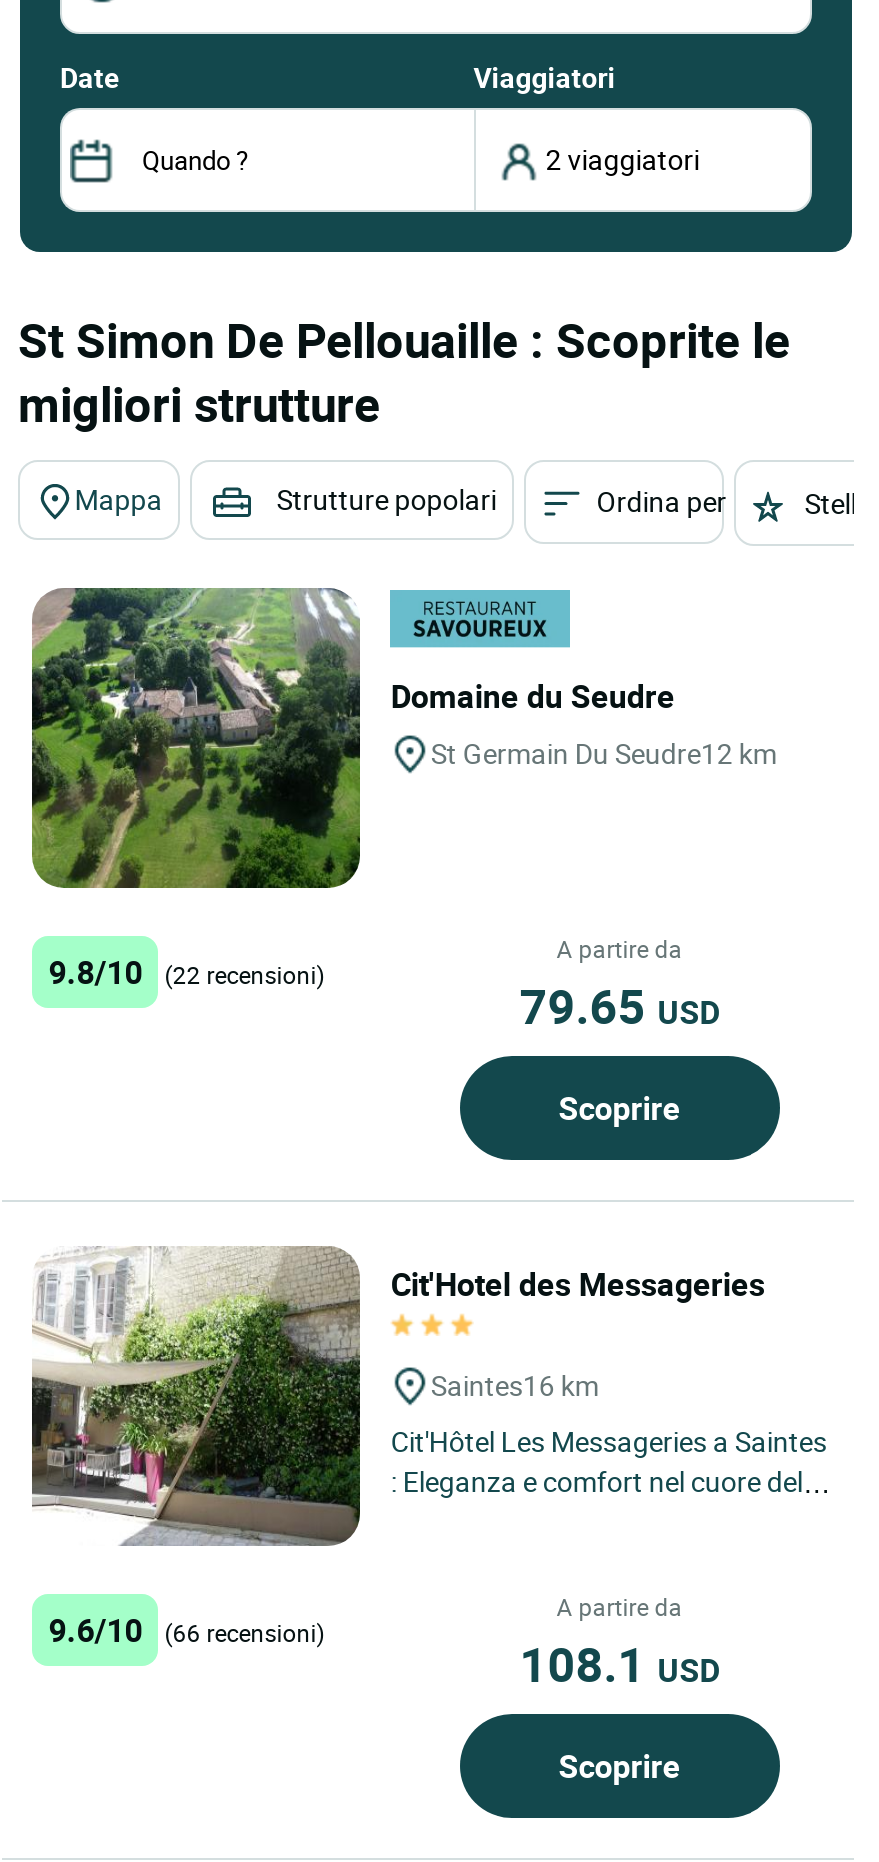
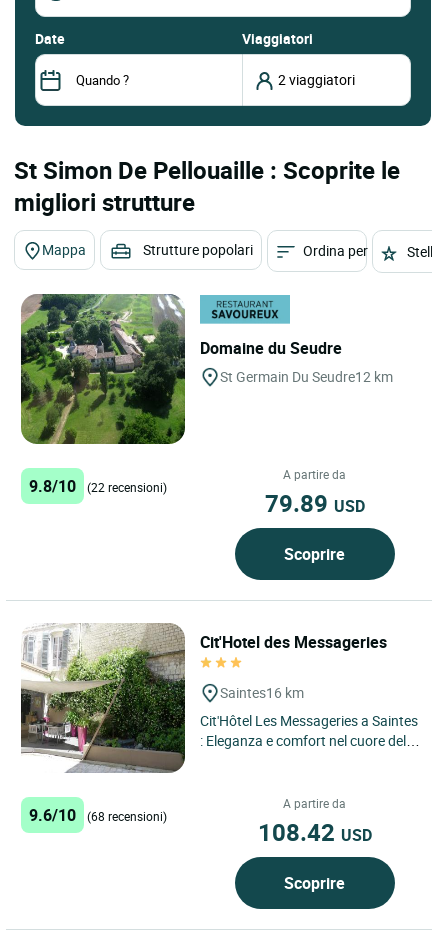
[519,974,719,1038] 79.65 USD -> [265,487,365,519] 79.89 USD
[48,1608,324,1652] 9.6/10 (66 recensioni) -> [29,804,167,826] 9.6/10 (68 recensioni)
[519,1632,719,1696] 108.1 USD -> [258,816,372,848] 108.42 USD

